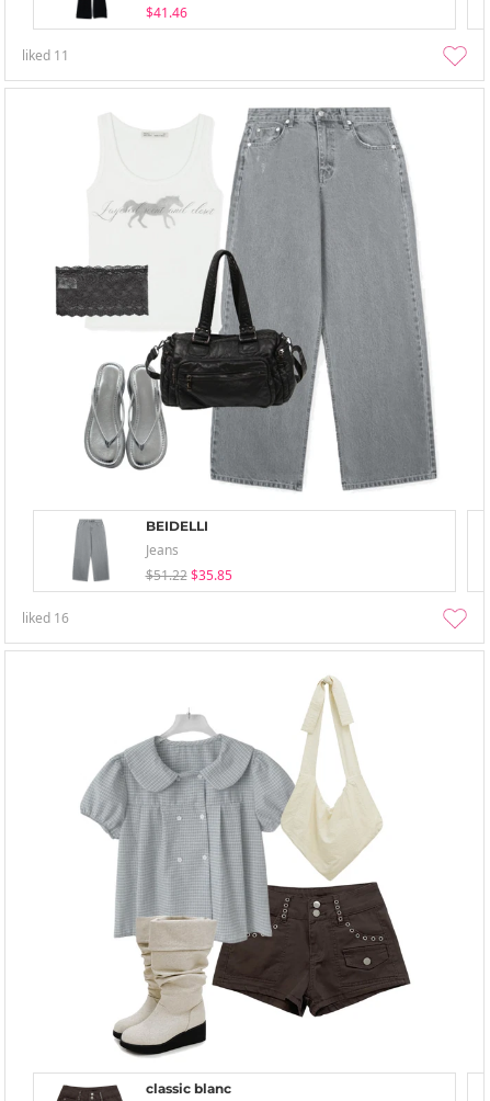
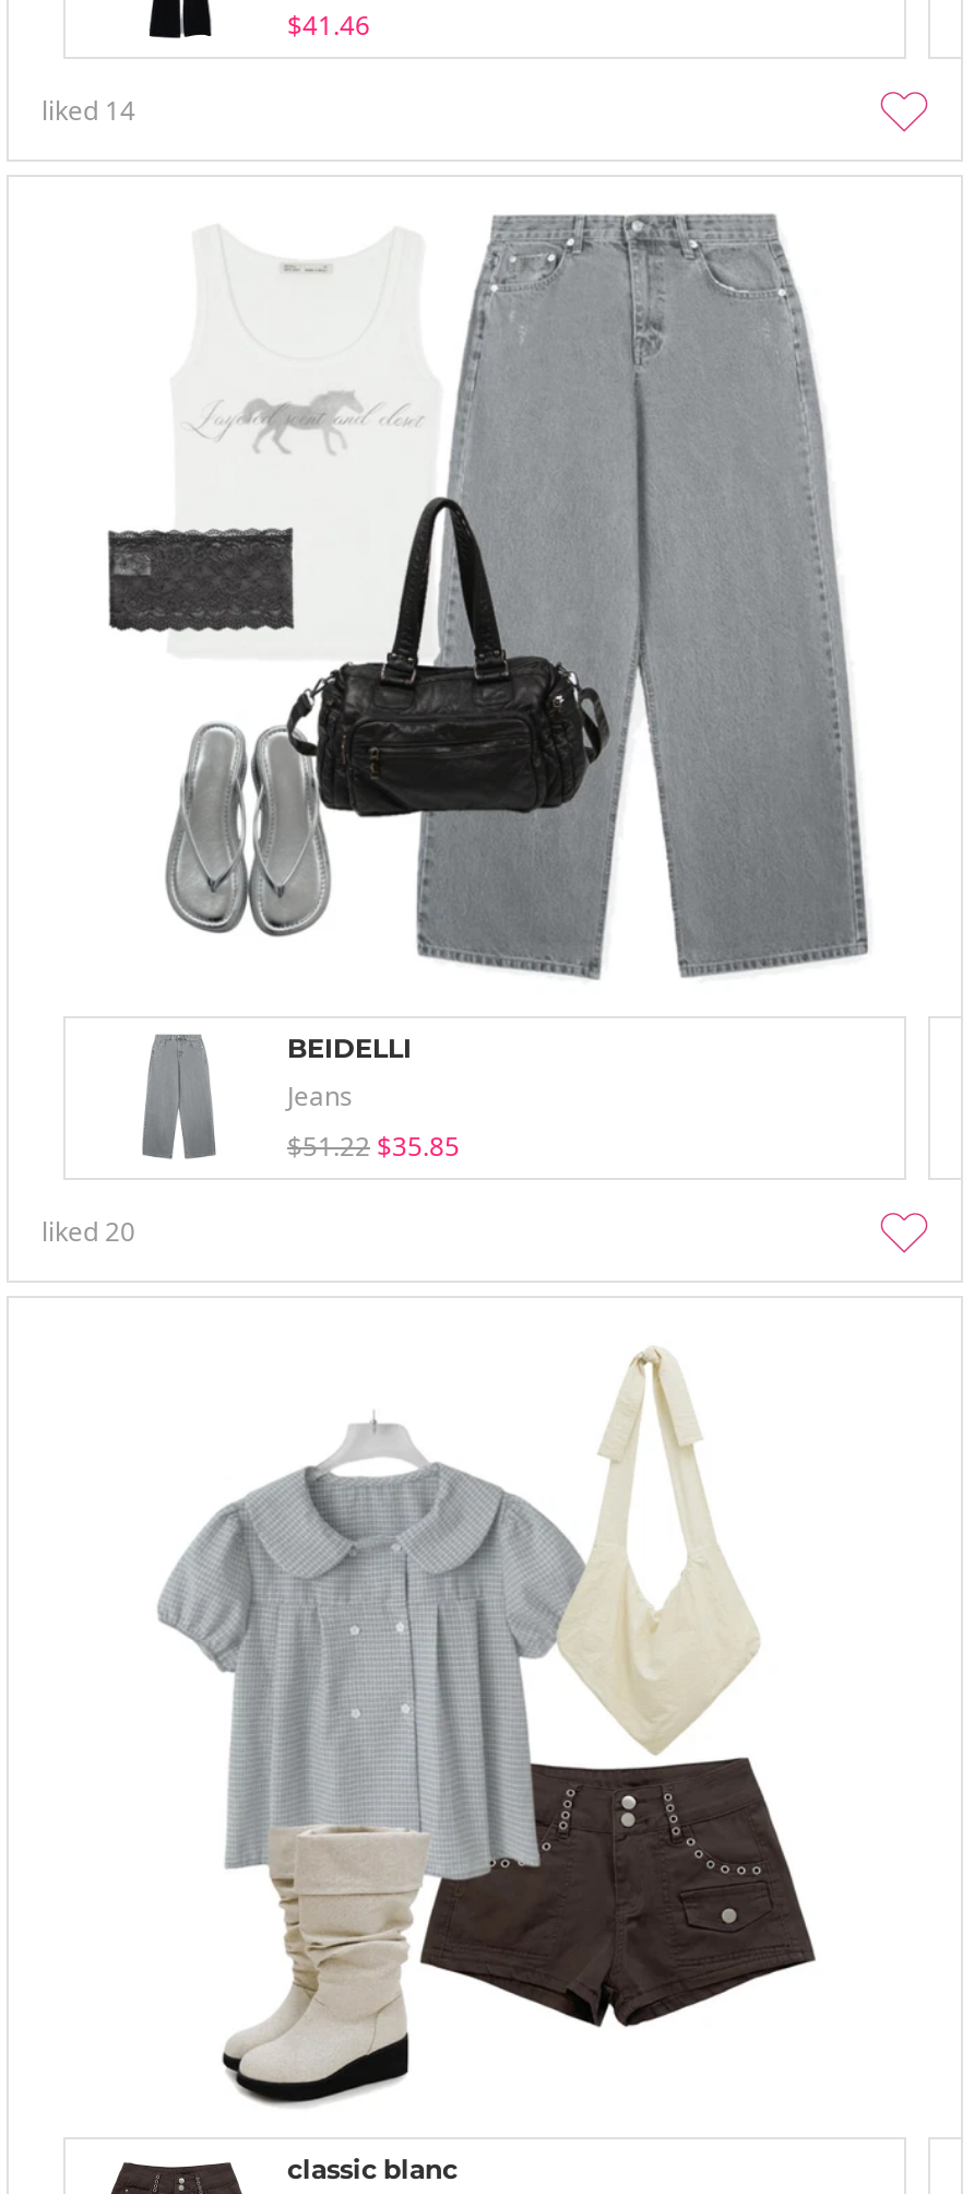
[22,46,69,65] liked 11 -> [41,92,135,129] liked 14
[22,609,69,627] liked 16 -> [41,1213,135,1250] liked 20

